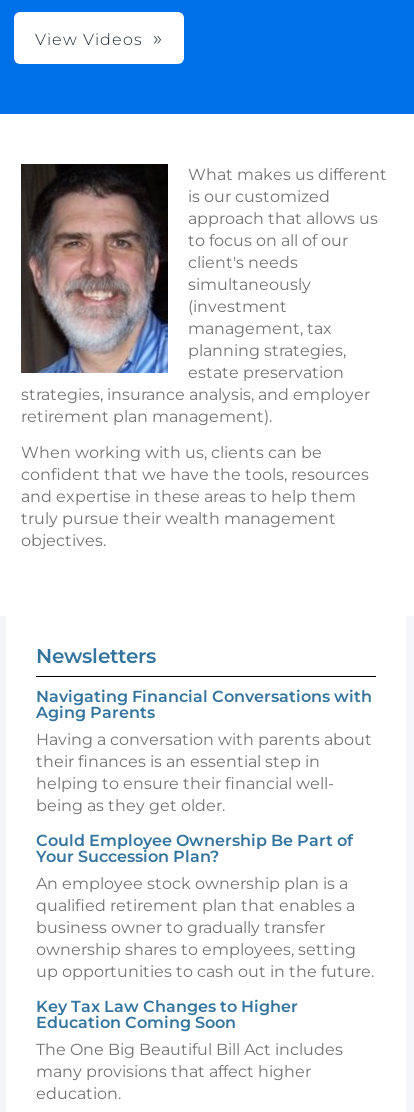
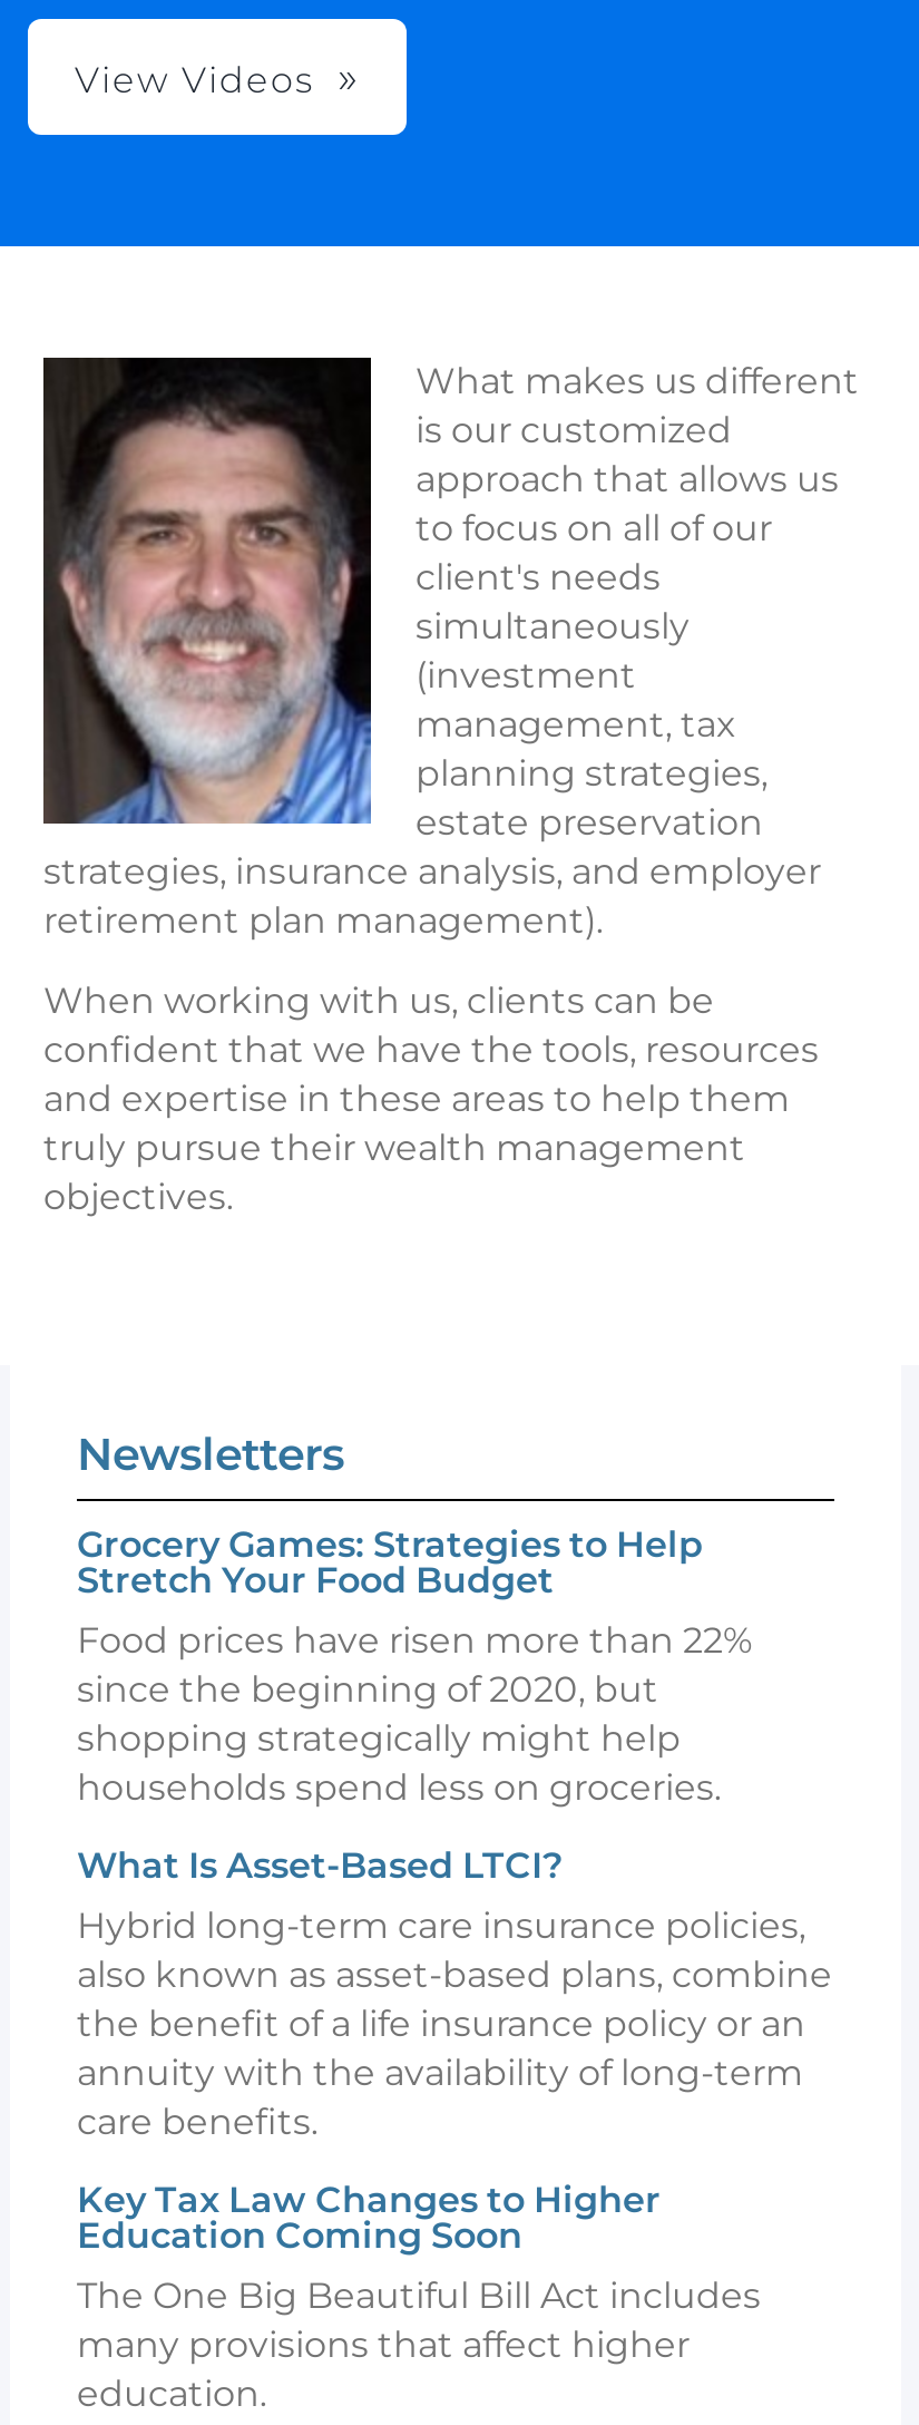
[36,687,372,815] Navigating Financial Conversations with | Aging Parents | Having a conversation with parents about | their finances is an essential step in | helping to ensure their financial well- | being as they get older. -> [77,1523,752,1808] Grocery Games: Strategies to Help | Stretch Your Food Budget | Food prices have risen more than 22% | since the beginning of 2020, but | shopping strategically might help | households spend less on groceries.
[36,831,374,981] Could Employee Ownership Be Part of | Your Succession Plan? | An employee stock ownership plan is a | qualified retirement plan that enables a | business owner to gradually transfer | ownership shares to employees, setting | up opportunities to cash out in the future. -> [77,1843,832,2142] What Is Asset-Based LTCI? | Hybrid long-term care insurance policies, | also known as asset-based plans, combine | the benefit of a life insurance policy or an | annuity with the availability of long-term | care benefits.

